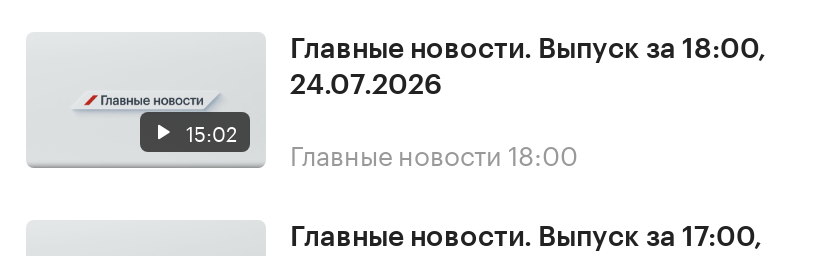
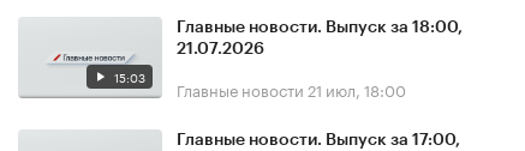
[290,72,442,100] 24.07.2026 -> [177,41,264,57] 21.07.2026
[180,115,238,147] 15:02 -> [111,67,145,86] 15:03
[290,131,578,171] Главные новости 18:00 -> [177,76,406,100] Главные новости 21 июл, 18:00

